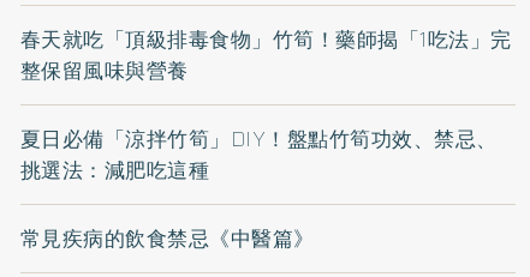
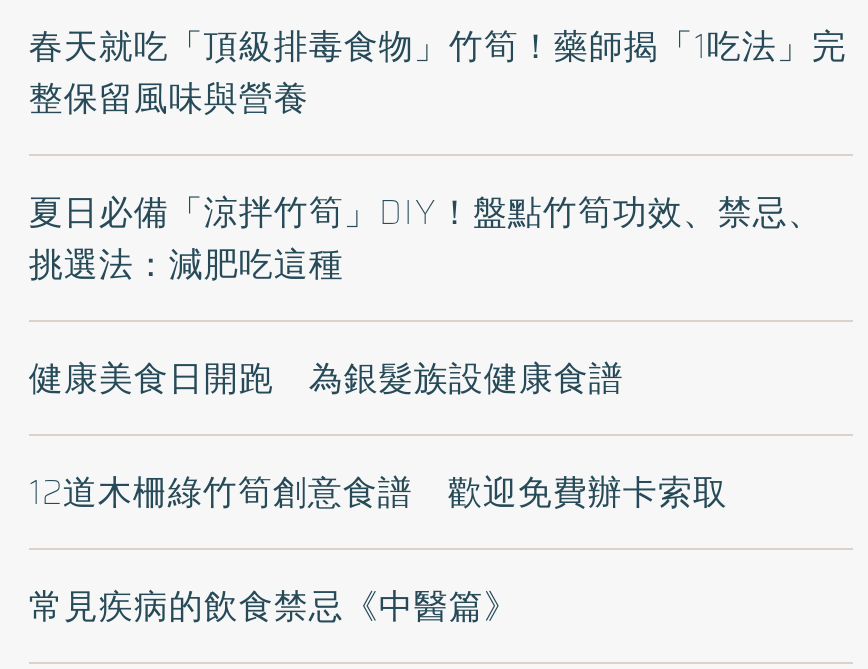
none -> [29,352,728,518] 健康美食日開跑 為銀髮族設健康食譜 | 12道木柵綠竹筍創意食譜 歡迎免費辦卡索取

